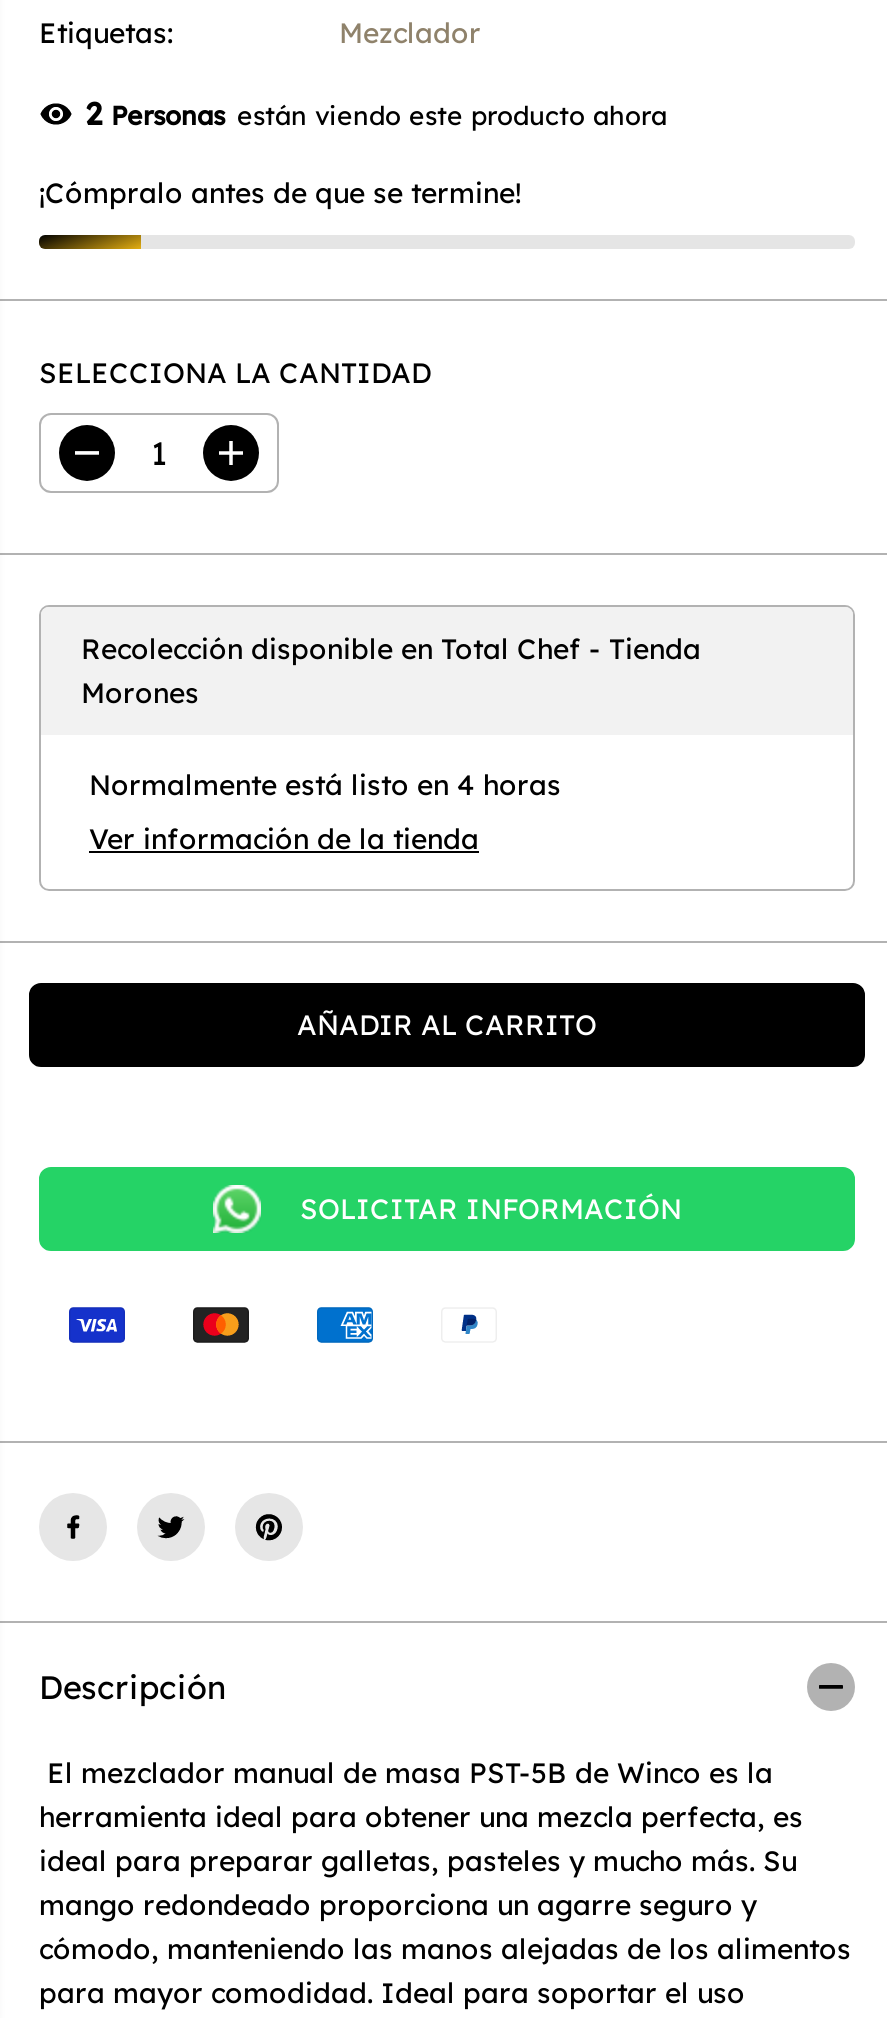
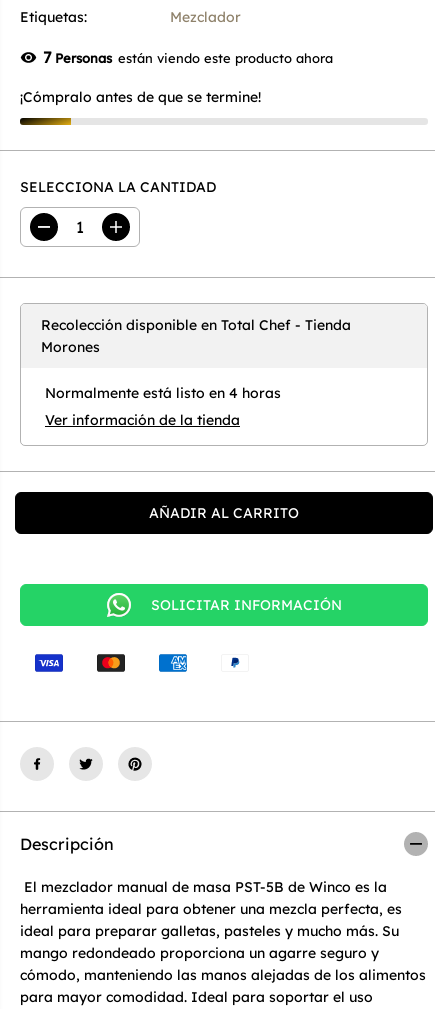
[85,94,667,134] 2 Personas están viendo este producto ahora -> [43,47,333,67] 7 Personas están viendo este producto ahora

